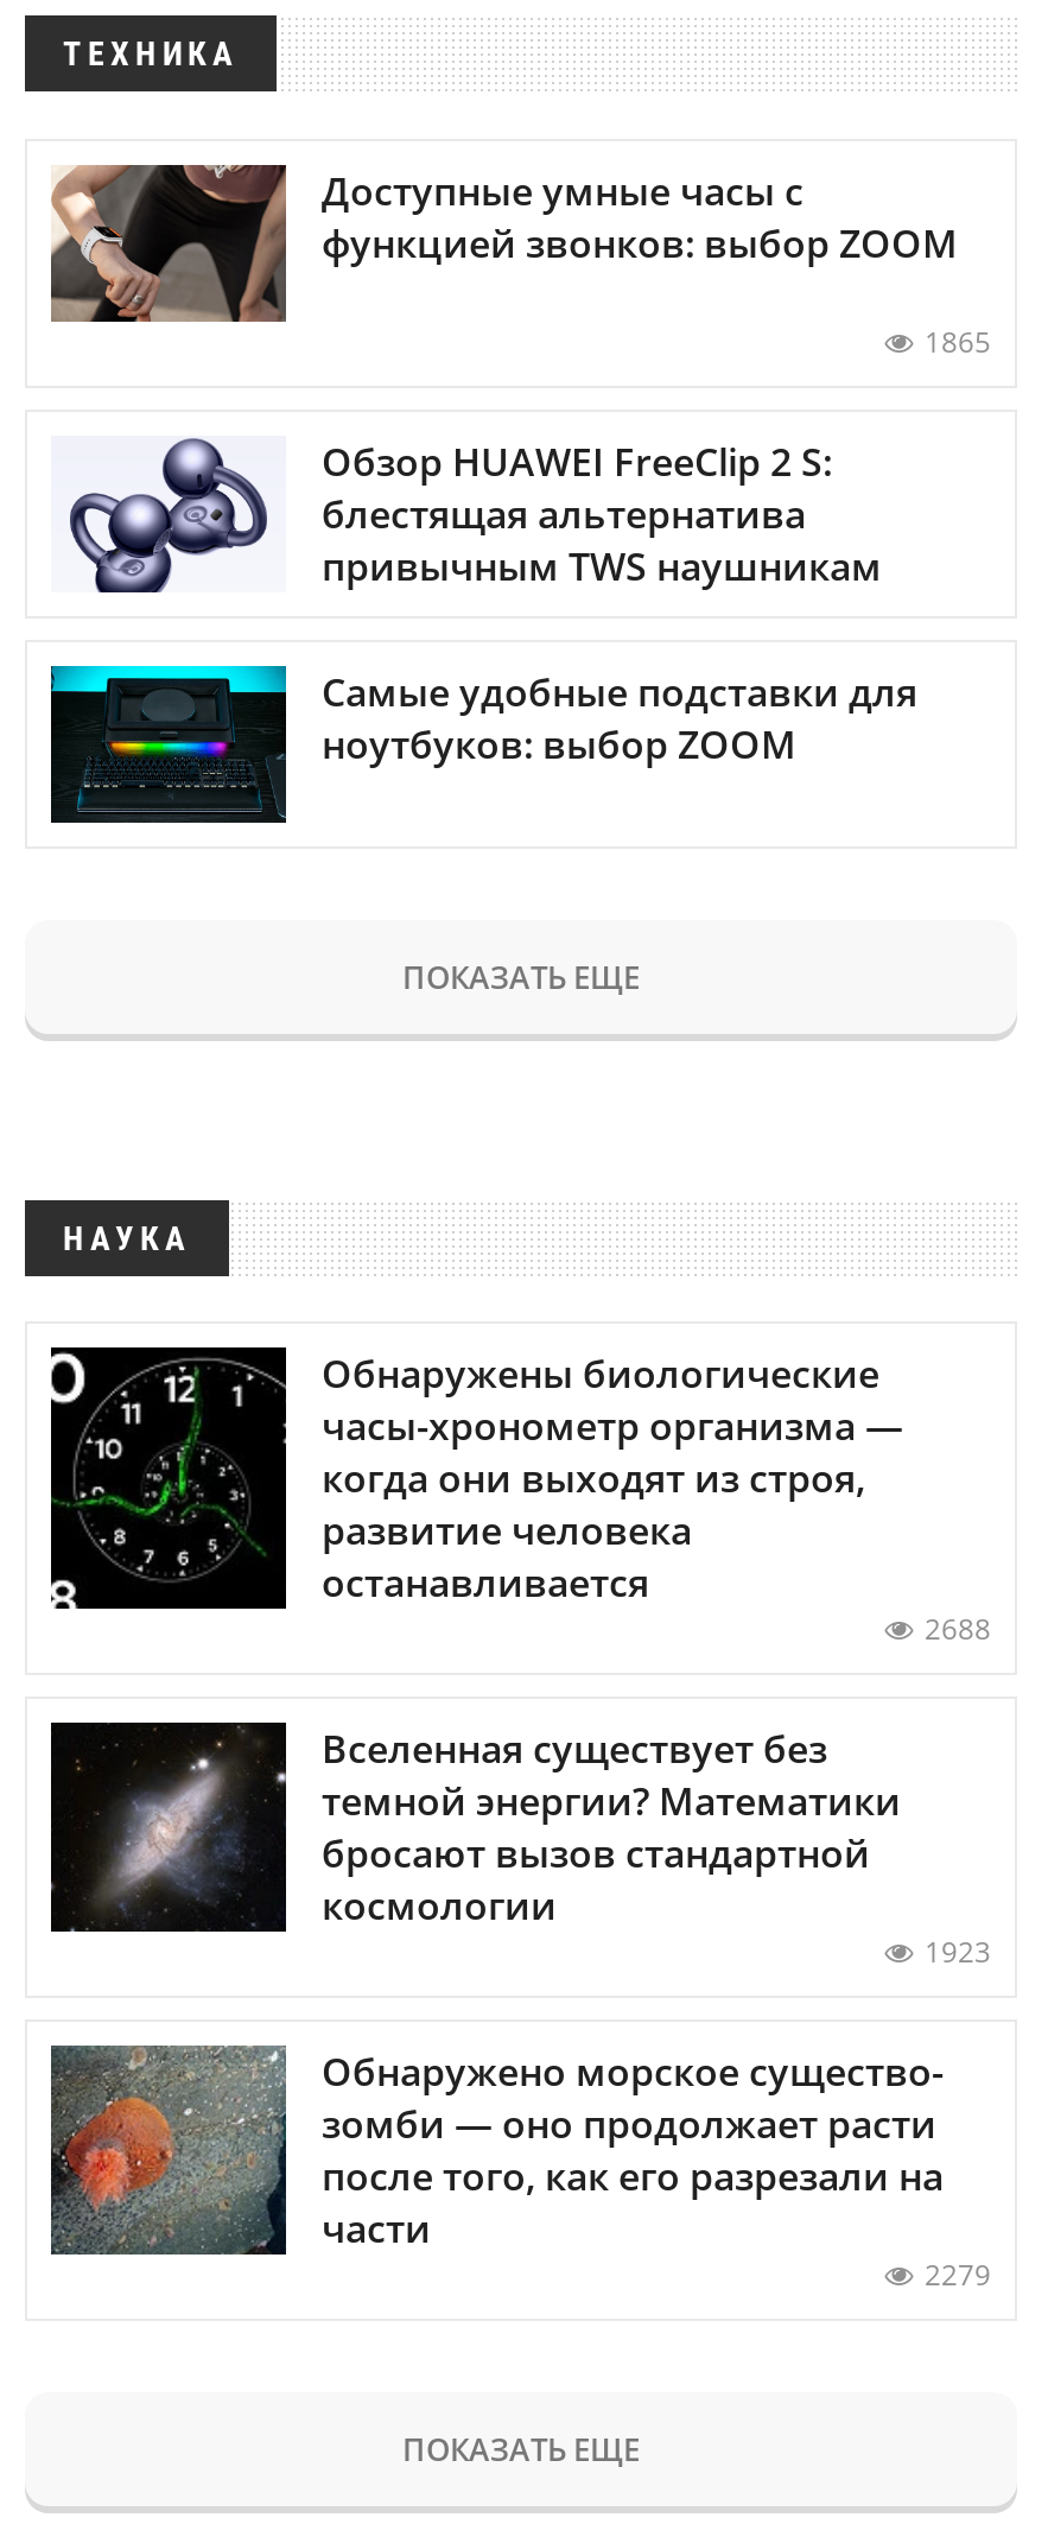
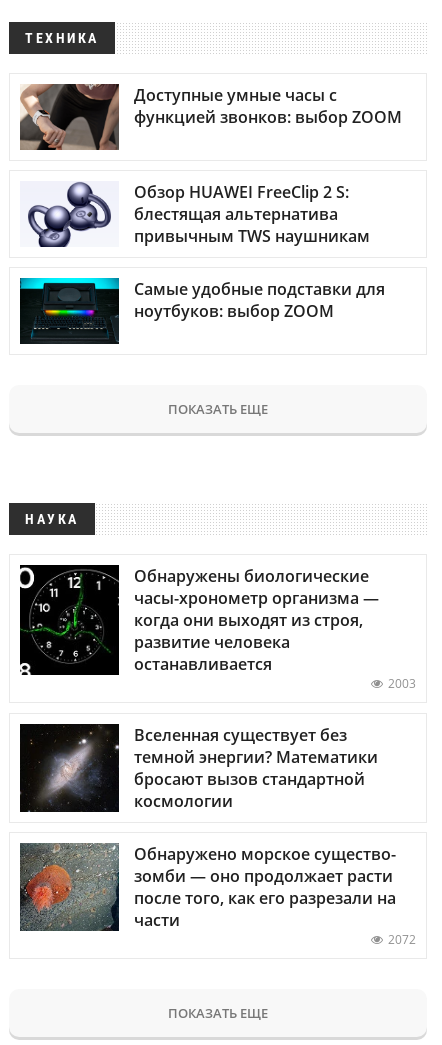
[925,321,991,362] 1865 -> none
[925,1610,991,1650] 2688 -> [388,675,416,692] 2003
[925,1933,991,1973] 1923 -> none
[925,2256,991,2297] 2279 -> [388,931,416,948] 2072

